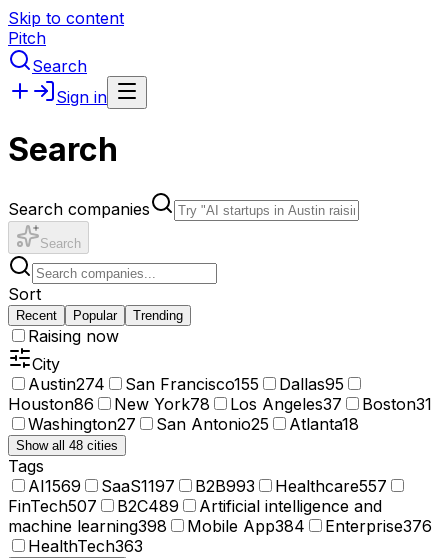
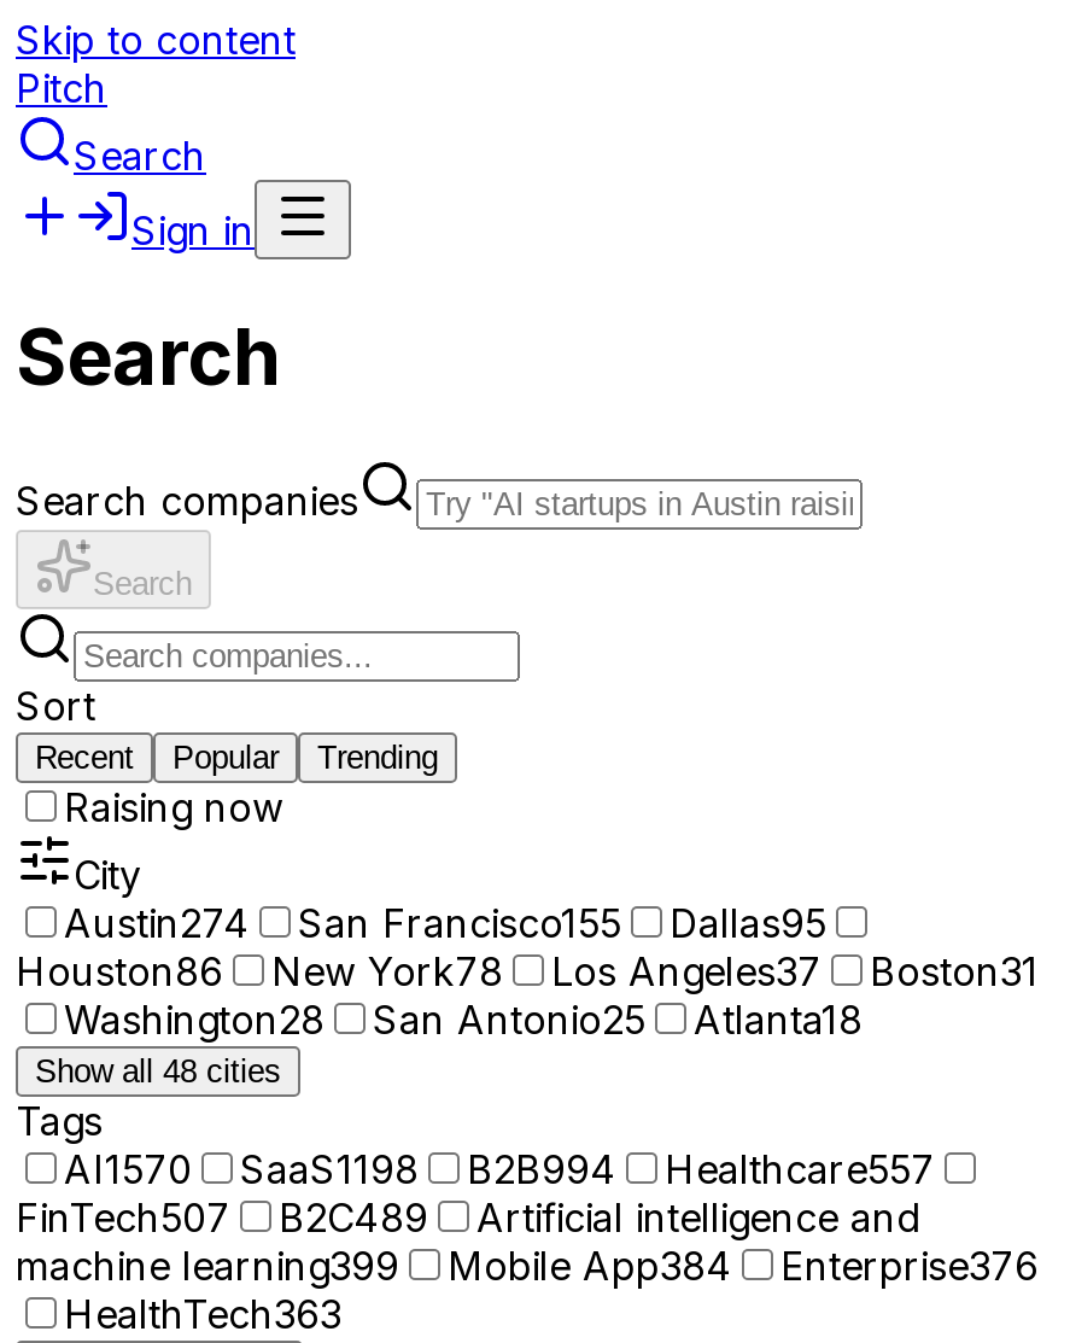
[28,414,359,434] Washington27 San Antonio25 Atlanta18 -> [64,995,863,1044] Washington28 San Antonio25 Atlanta18
[28,476,81,496] AI1569 -> [64,1145,192,1193] AI1570
[101,476,175,496] SaaS1197 -> [240,1145,419,1193] SaaS1198
[195,476,255,496] B2B993 -> [467,1145,616,1193] B2B994
[8,516,167,536] machine learning398 -> [16,1241,399,1290] machine learning399

